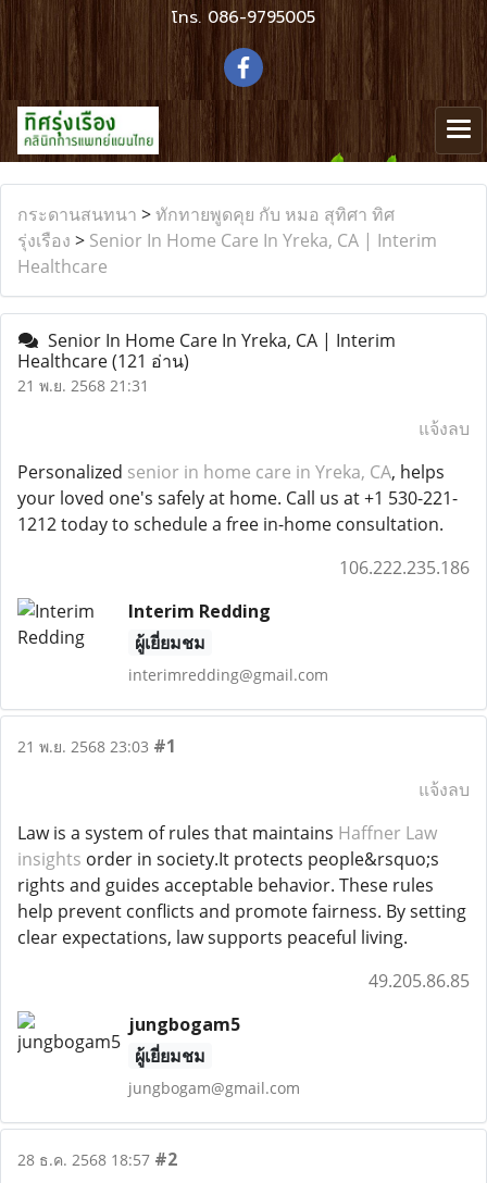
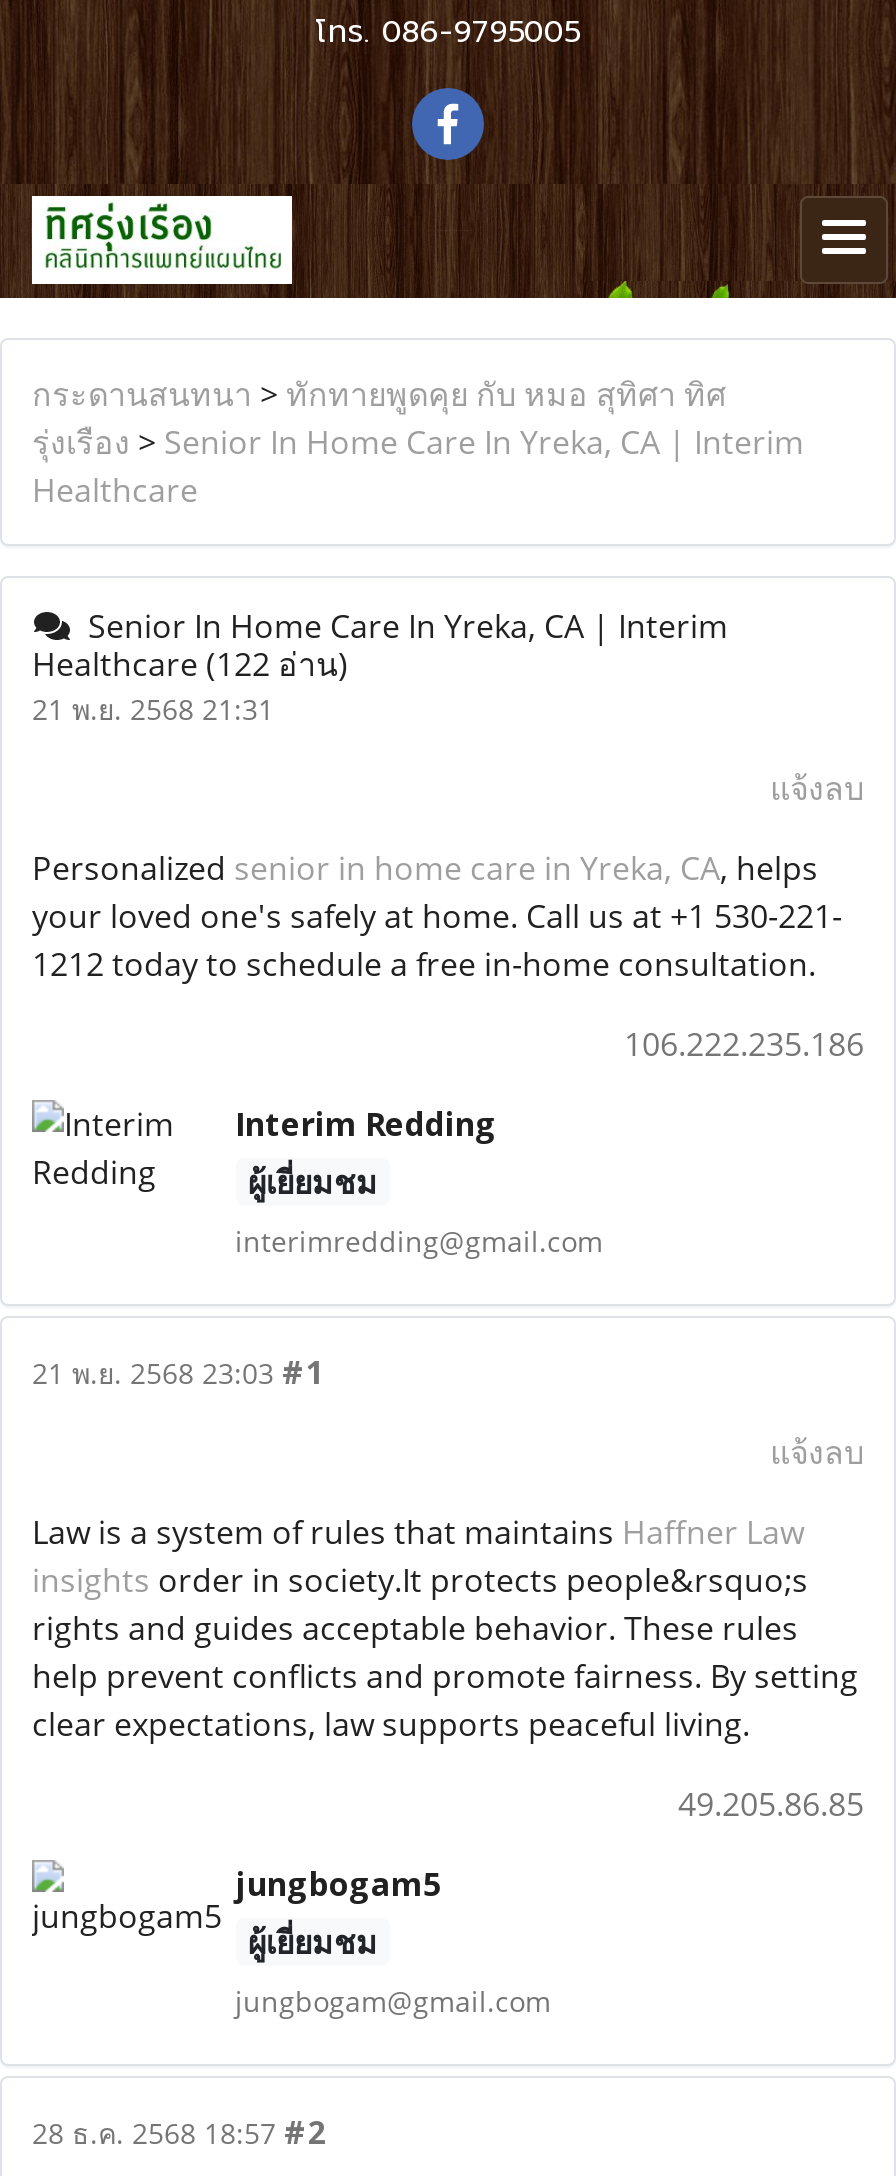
[17,349,189,373] Healthcare (121 อ่าน) -> [32,642,348,686] Healthcare (122 อ่าน)

